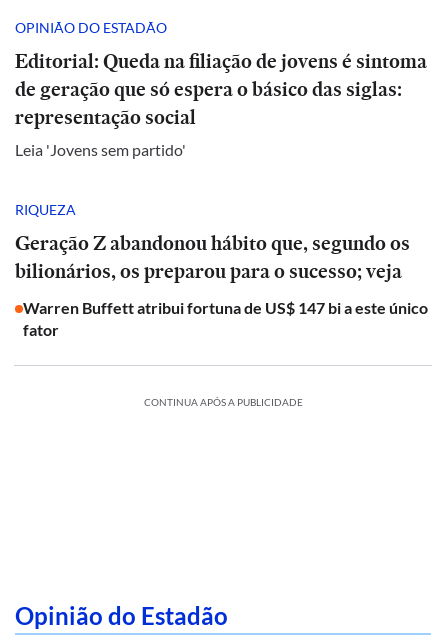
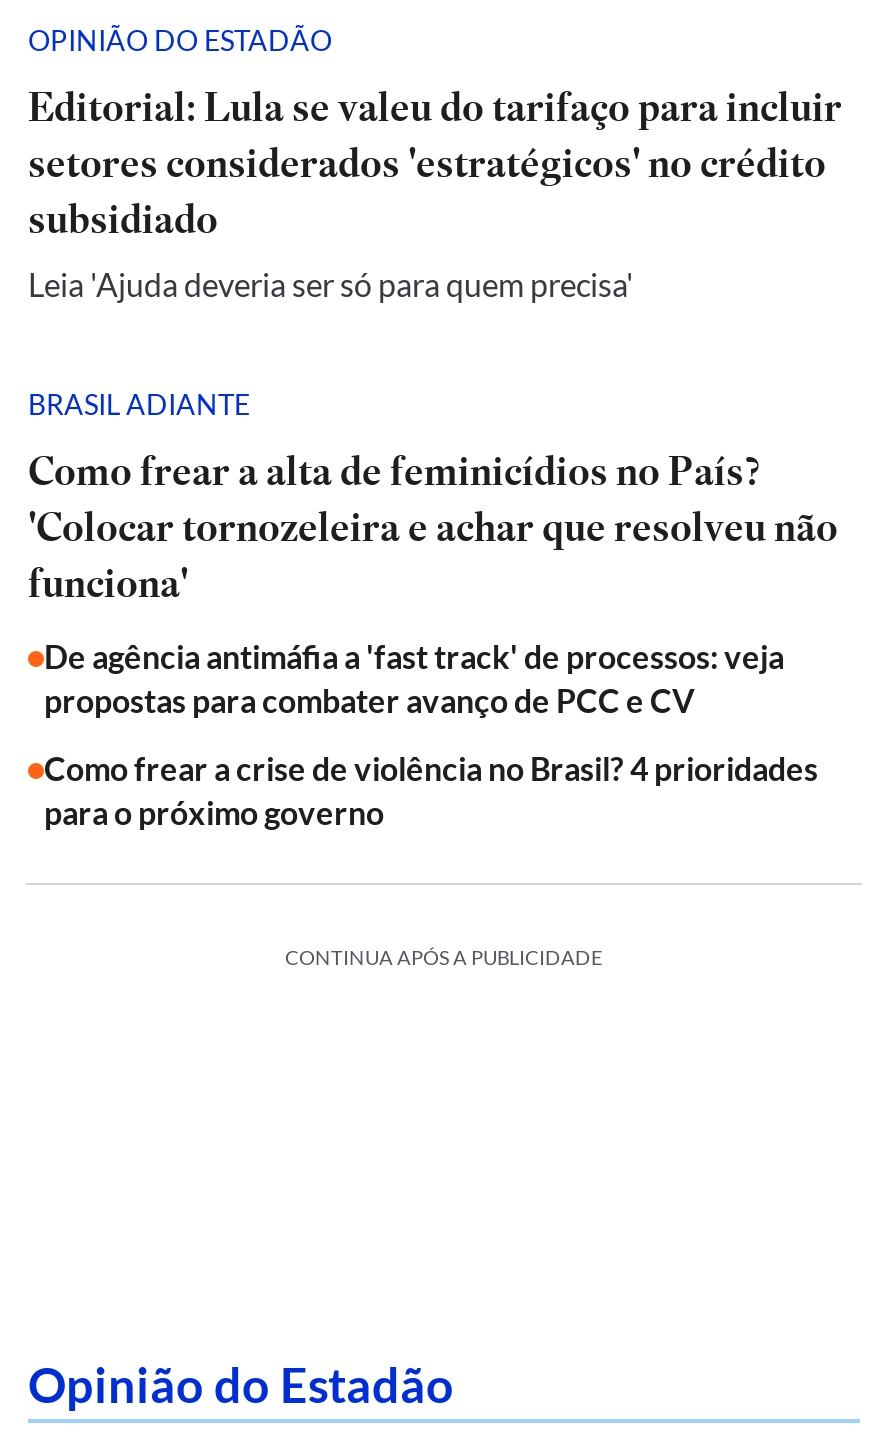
[15,47,428,339] Editorial: Queda na filiação de jovens é sintoma | de geração que só espera o básico das siglas: | representação social | Leia 'Jovens sem partido' | RIQUEZA | Geração Z abandonou hábito que, segundo os | bilionários, os preparou para o sucesso; veja | Warren Buffett atribui fortuna de US$ 147 bi a este único | fator -> [28,79,842,831] Editorial: Lula se valeu do tarifaço para incluir | setores considerados 'estratégicos' no crédito | subsidiado | Leia 'Ajuda deveria ser só para quem precisa' | BRASIL ADIANTE | Como frear a alta de feminicídios no País? | 'Colocar tornozeleira e achar que resolveu não | funciona' | De agência antimáfia a 'fast track' de processos: veja | propostas para combater avanço de PCC e CV | Como frear a crise de violência no Brasil? 4 prioridades | para o próximo governo

